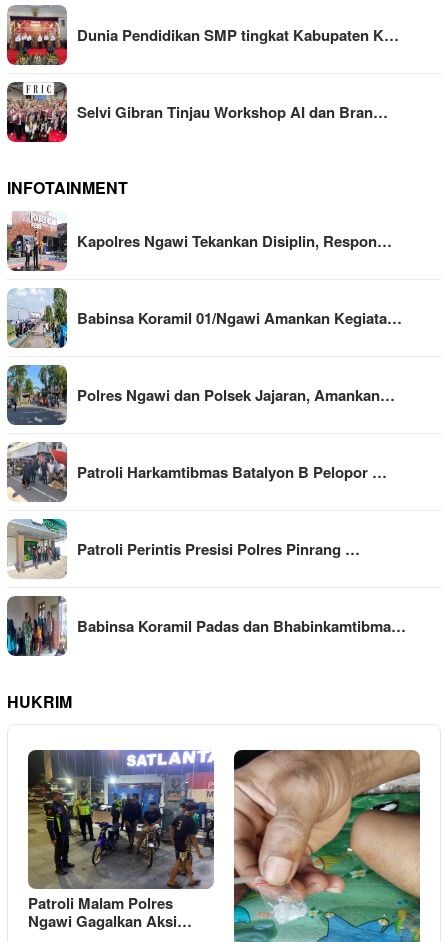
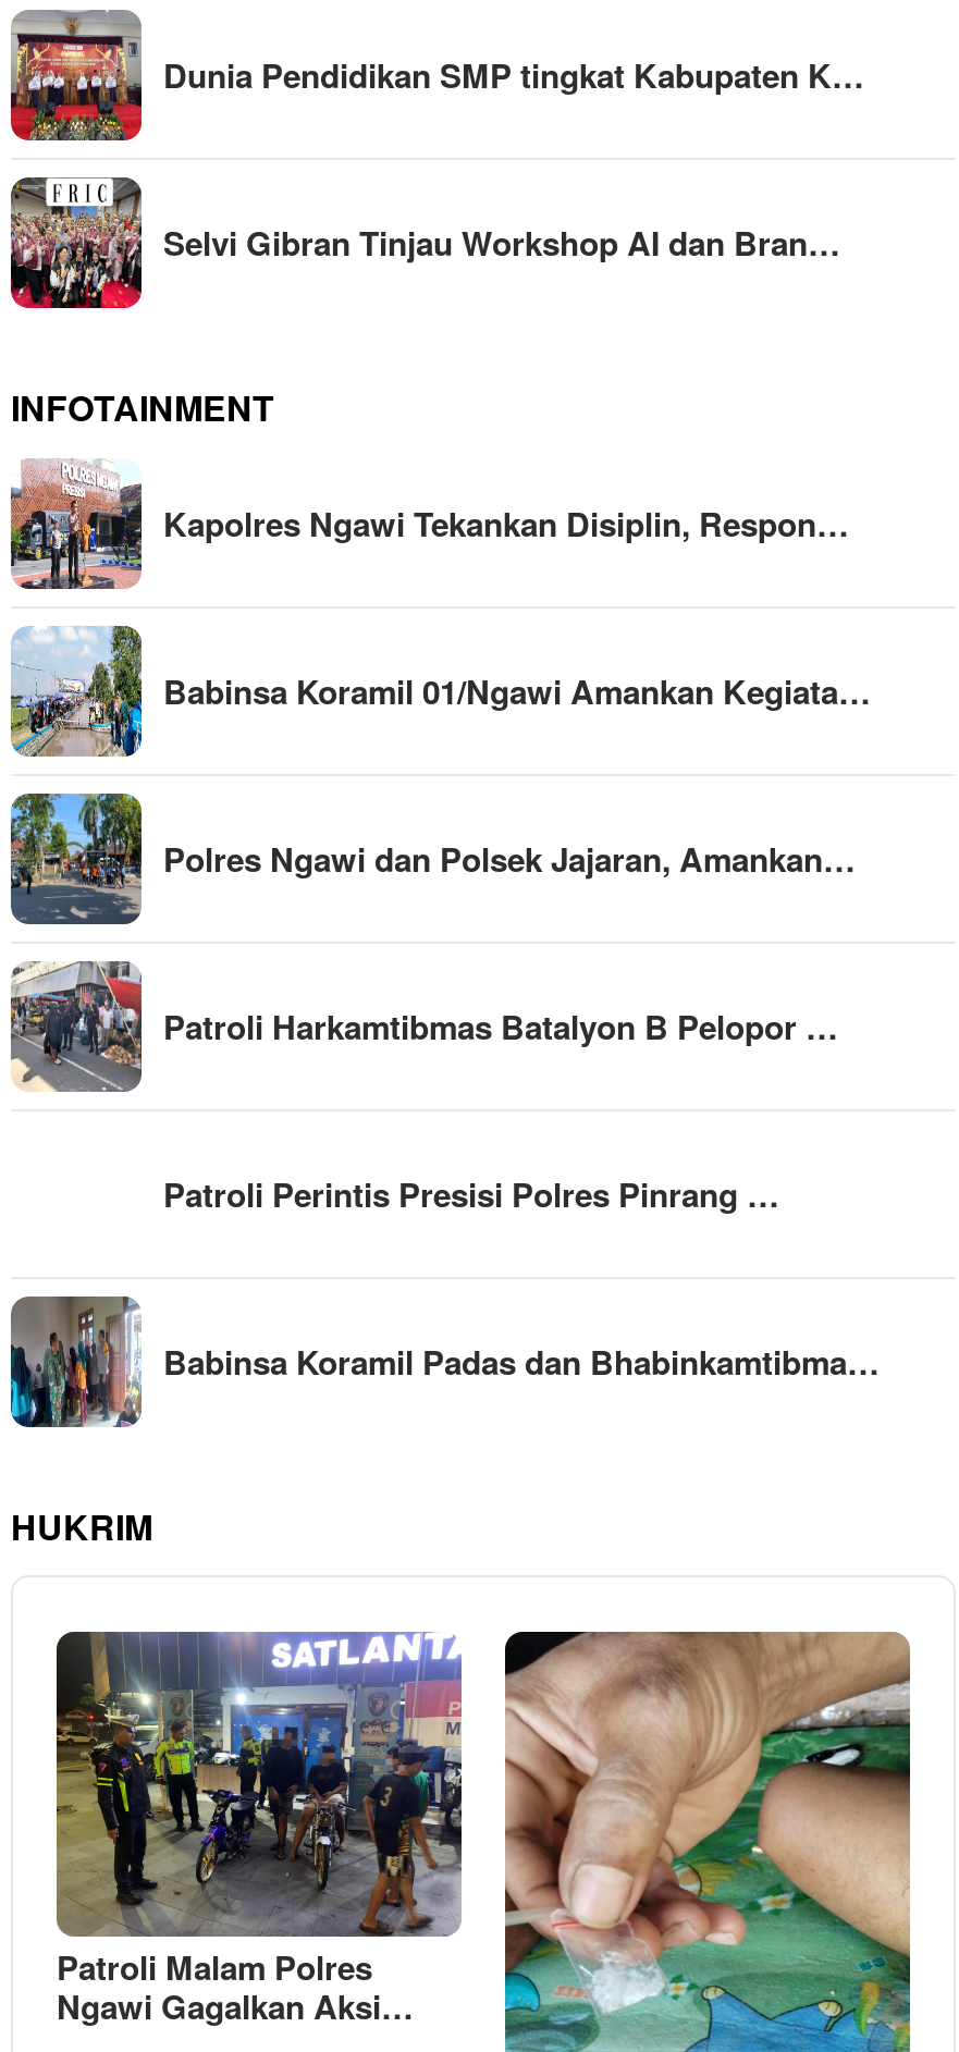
[6,518,68,579] [image] -> none

